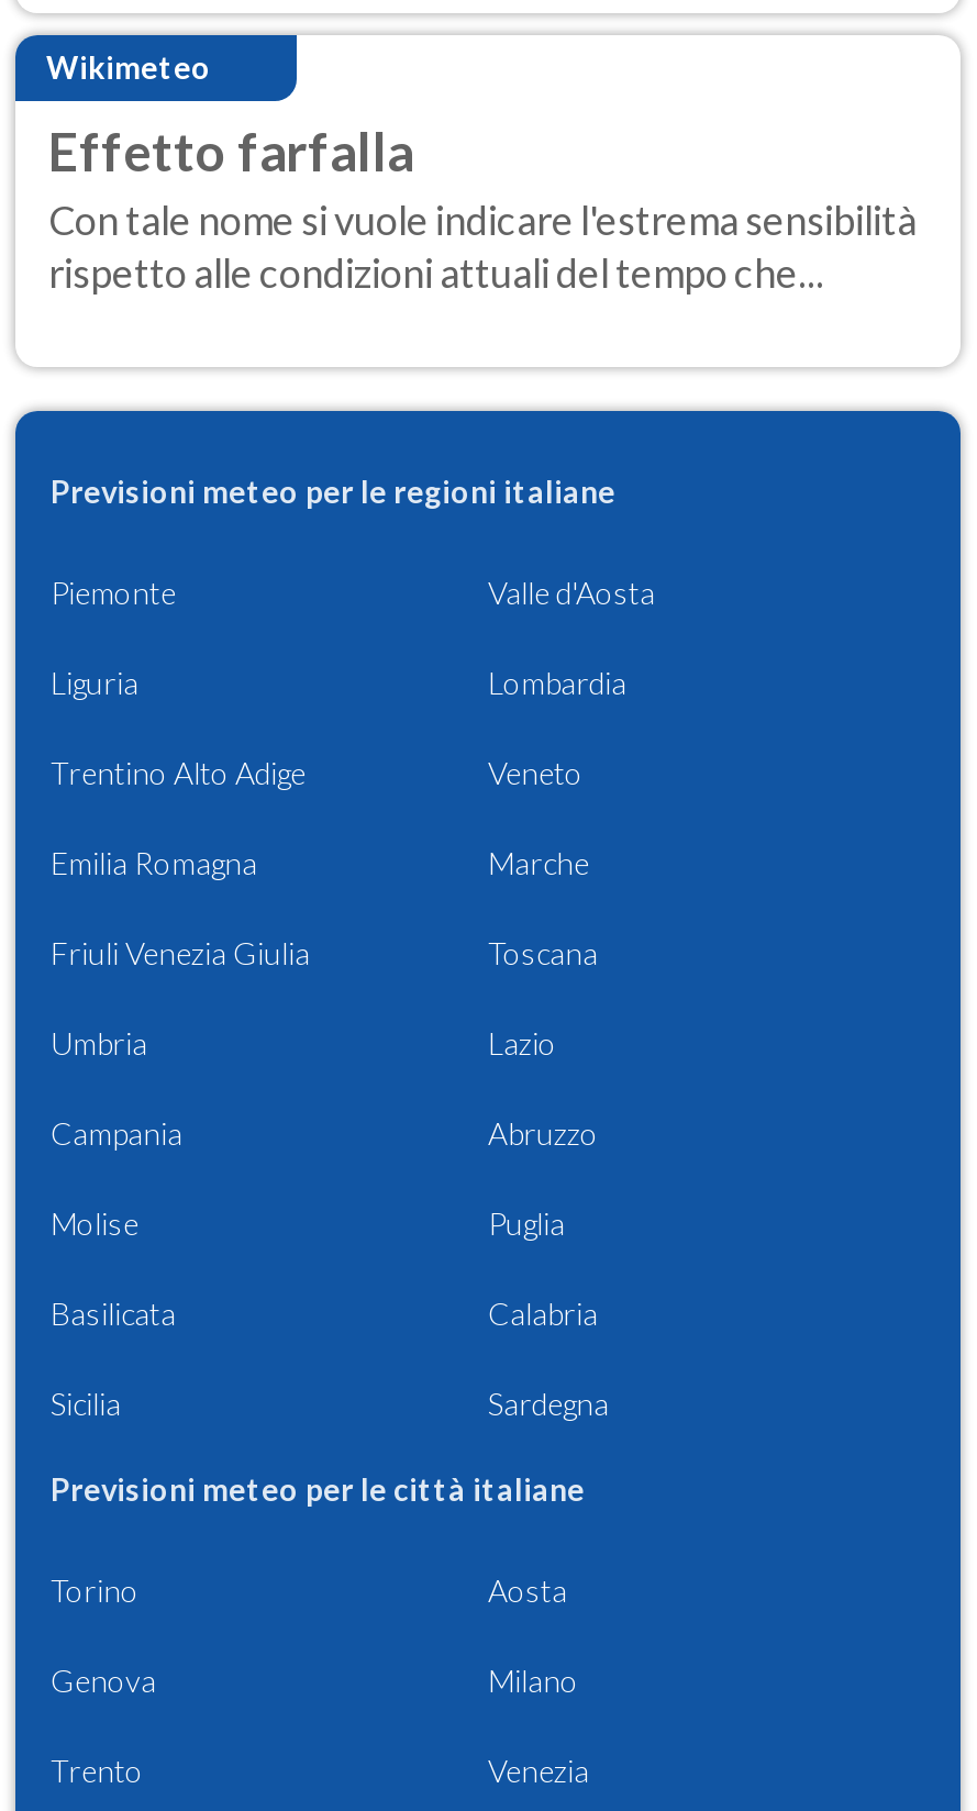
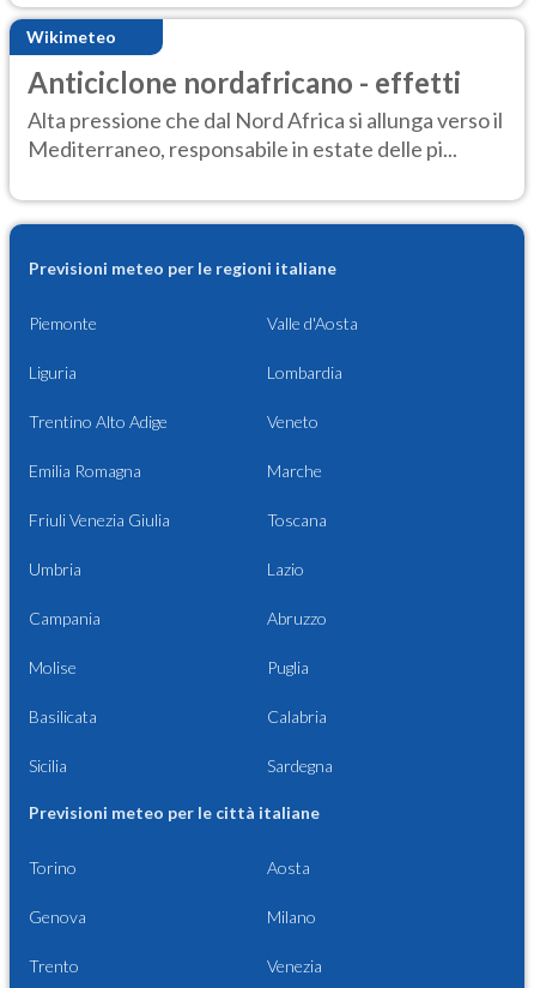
[48,118,917,298] Effetto farfalla | Con tale nome si vuole indicare l'estrema sensibilità | rispetto alle condizioni attuali del tempo che... -> [28,65,503,162] Anticiclone nordafricano - effetti | Alta pressione che dal Nord Africa si allunga verso il | Mediterraneo, responsabile in estate delle pi...

